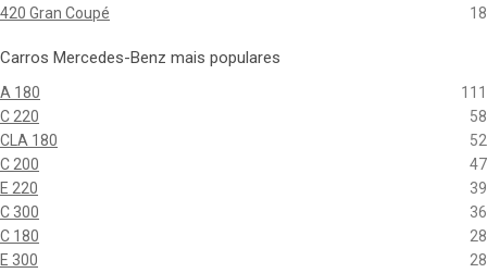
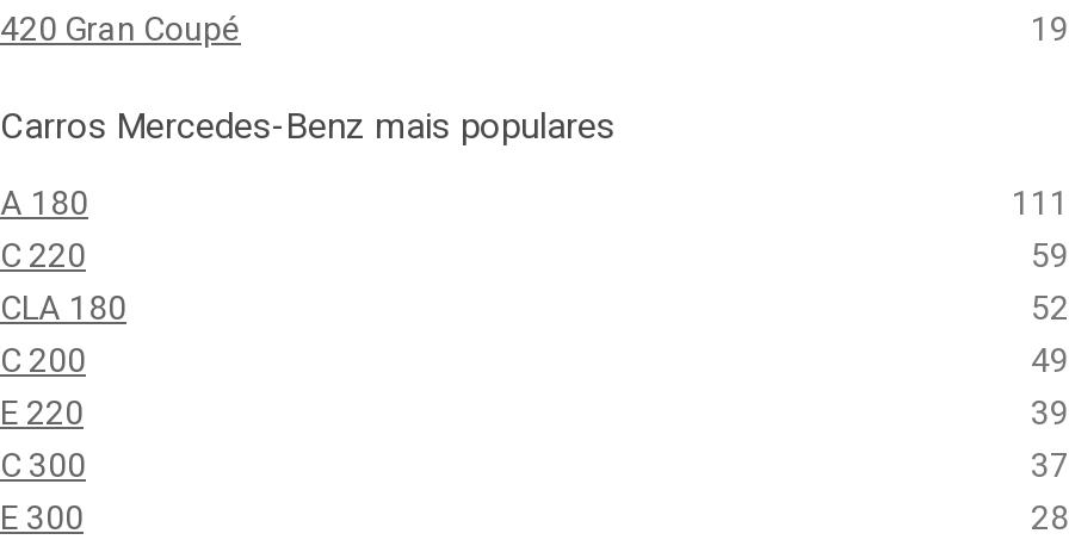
[470,4,487,22] 18 -> [1031,10,1069,48] 19
[470,108,487,125] 58 -> [1031,236,1069,274] 59
[470,156,487,173] 47 -> [1031,341,1069,379] 49
[0,203,487,245] 36 | C 180 | 28 -> [1031,446,1069,484] 37

